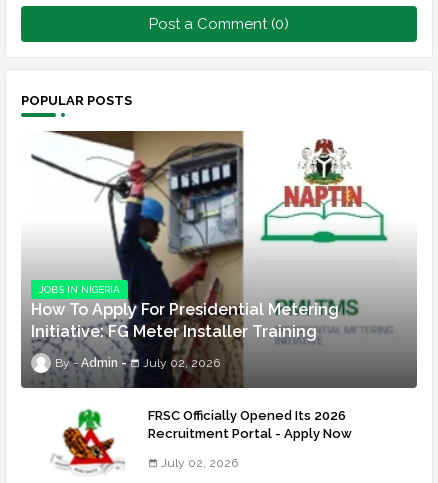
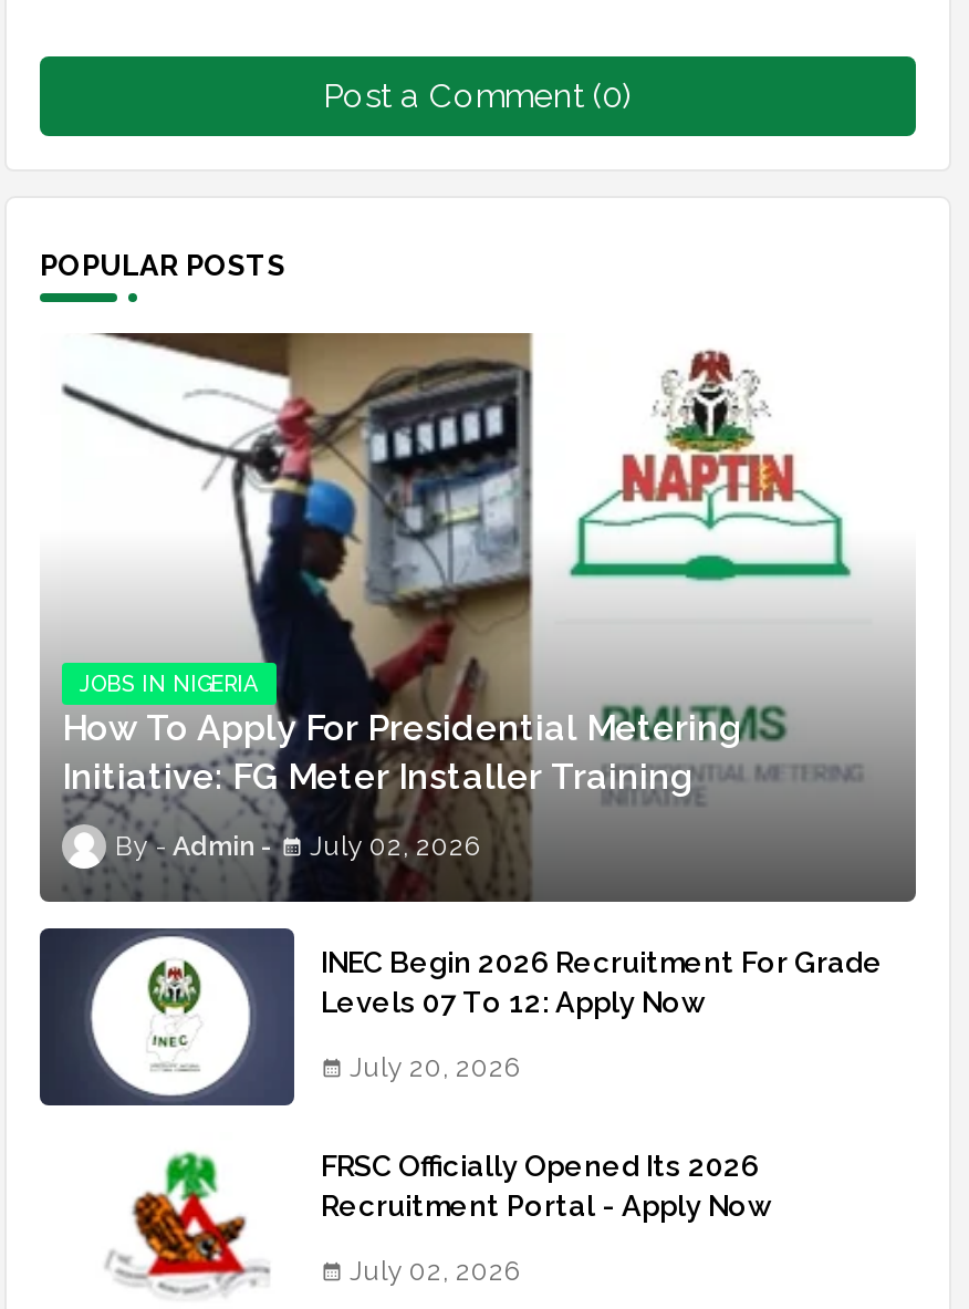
none -> [40,926,883,1105] [image] | INEC Begin 2026 Recruitment For Grade | Levels 07 To 12: Apply Now | July 20, 2026

